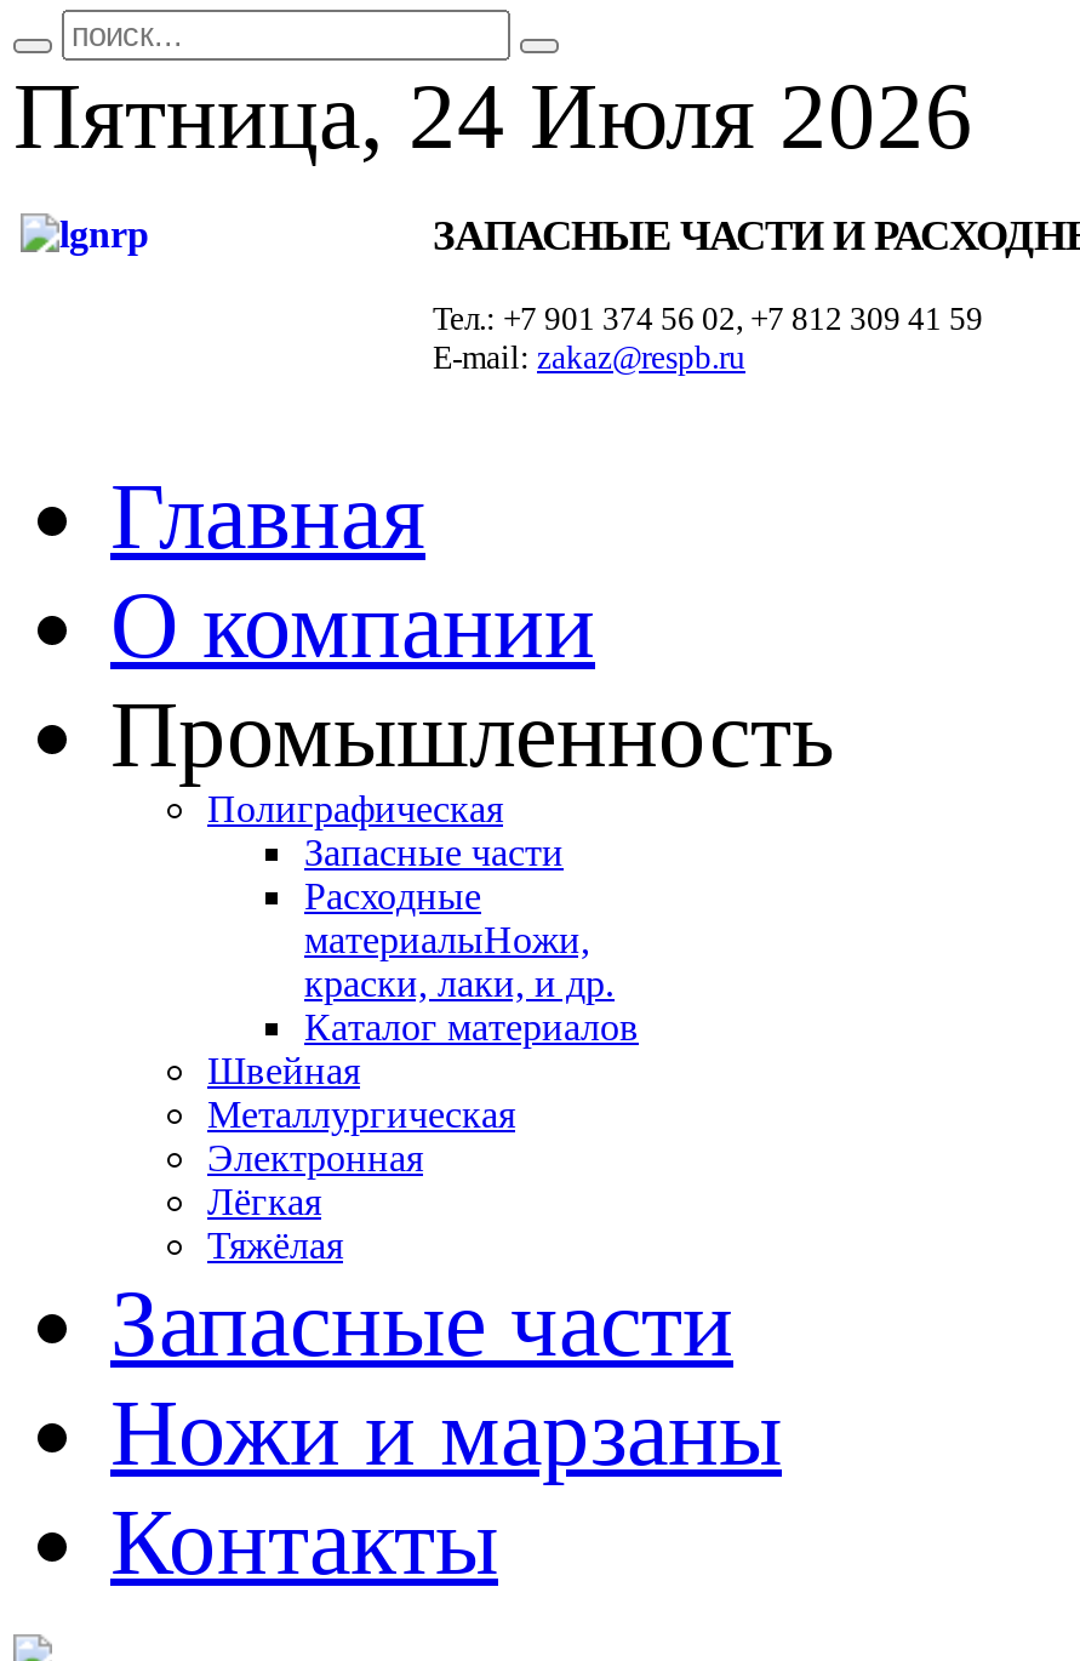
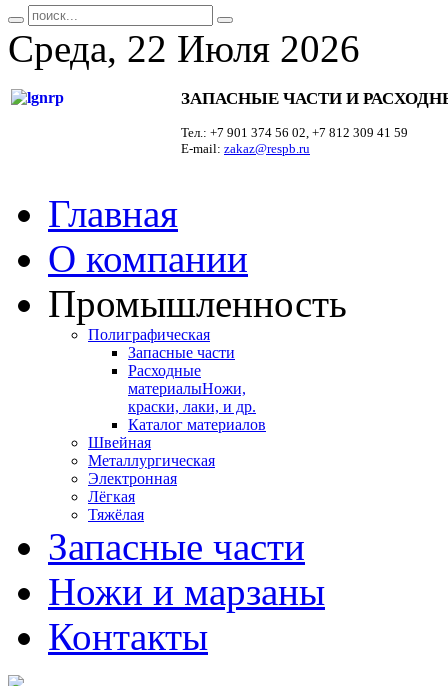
[13,63,973,167] Пятница, 24 Июля 2026 -> [8,27,360,70] Среда, 22 Июля 2026

